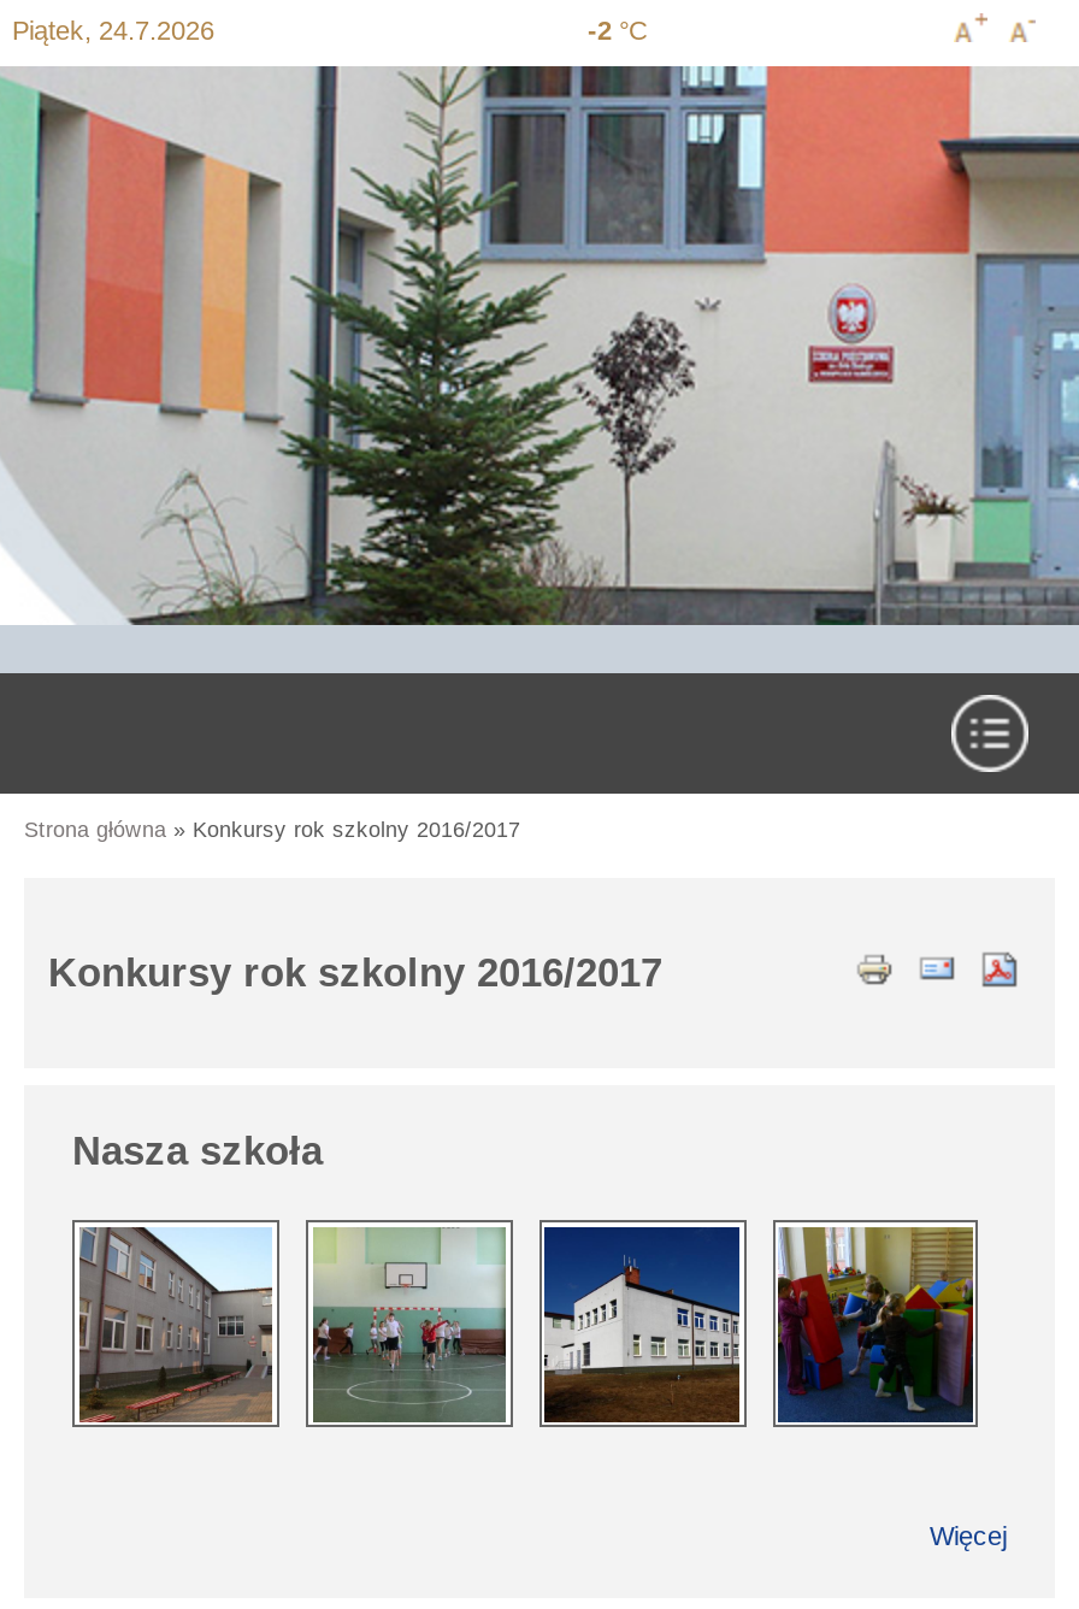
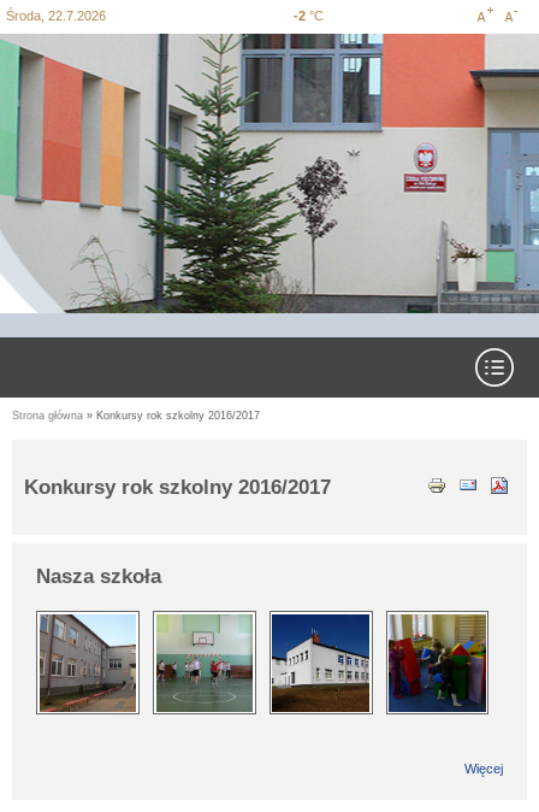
[12,16,214,45] Piątek, 24.7.2026 -> [6,8,106,23] Środa, 22.7.2026

